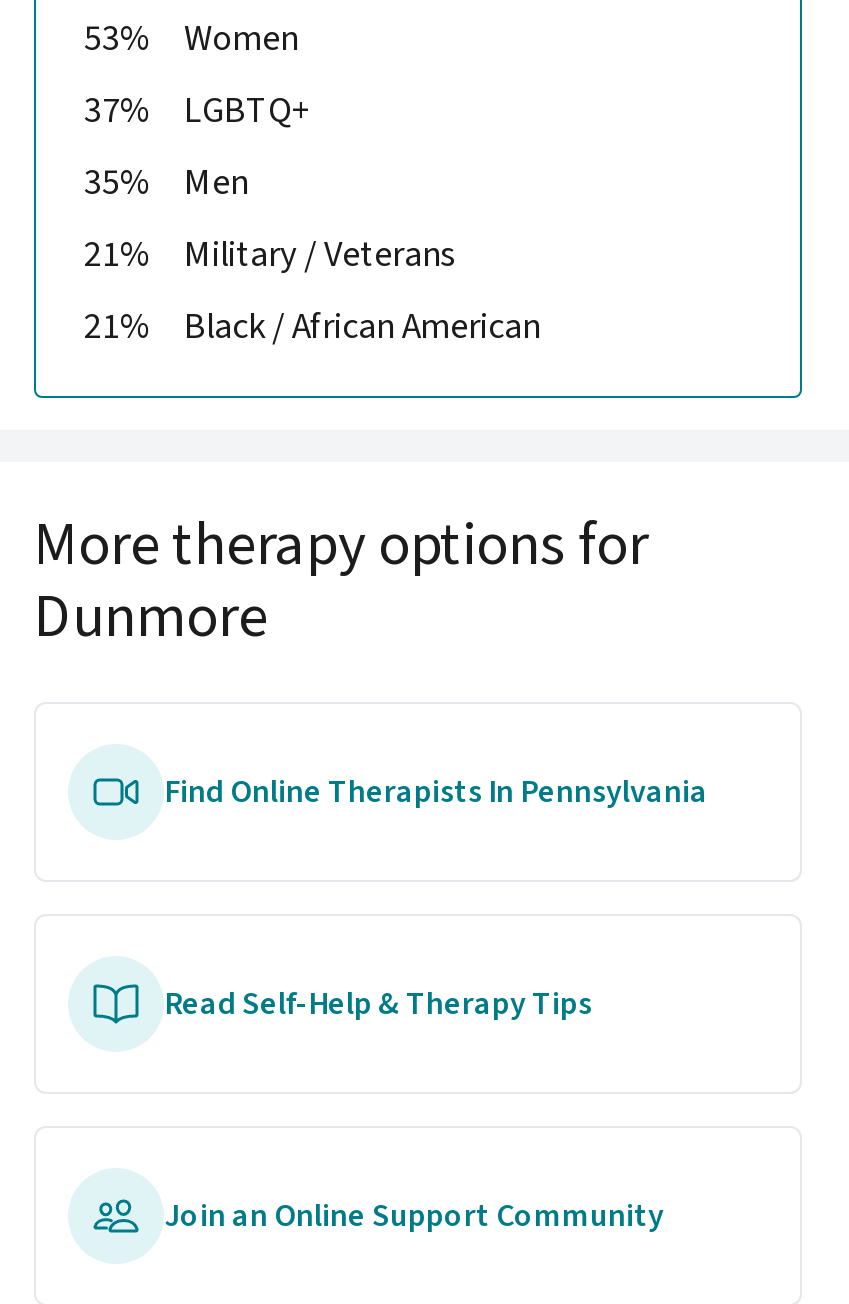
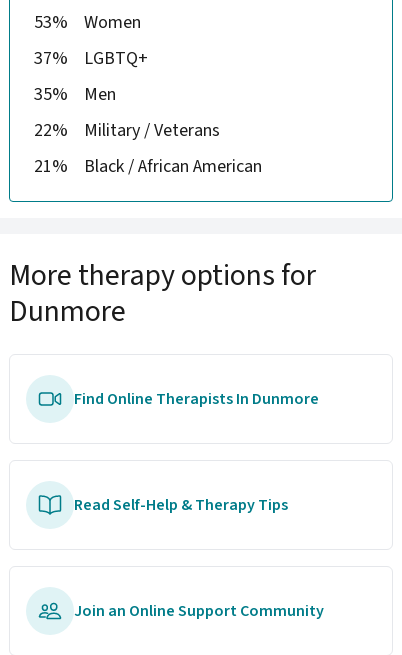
[84,231,456,281] 21% Military / Veterans -> [34,118,220,143] 22% Military / Veterans
[164,771,708,815] Find Online Therapists In Pennsylvania -> [74,388,319,410] Find Online Therapists In Dunmore

